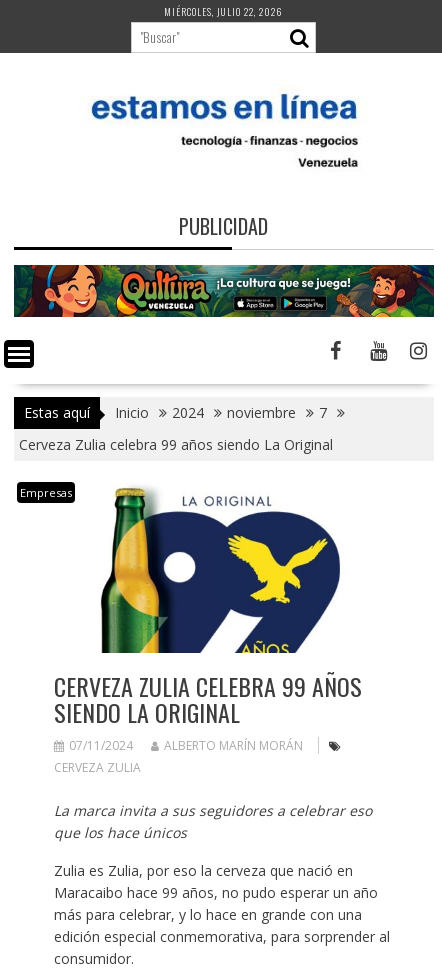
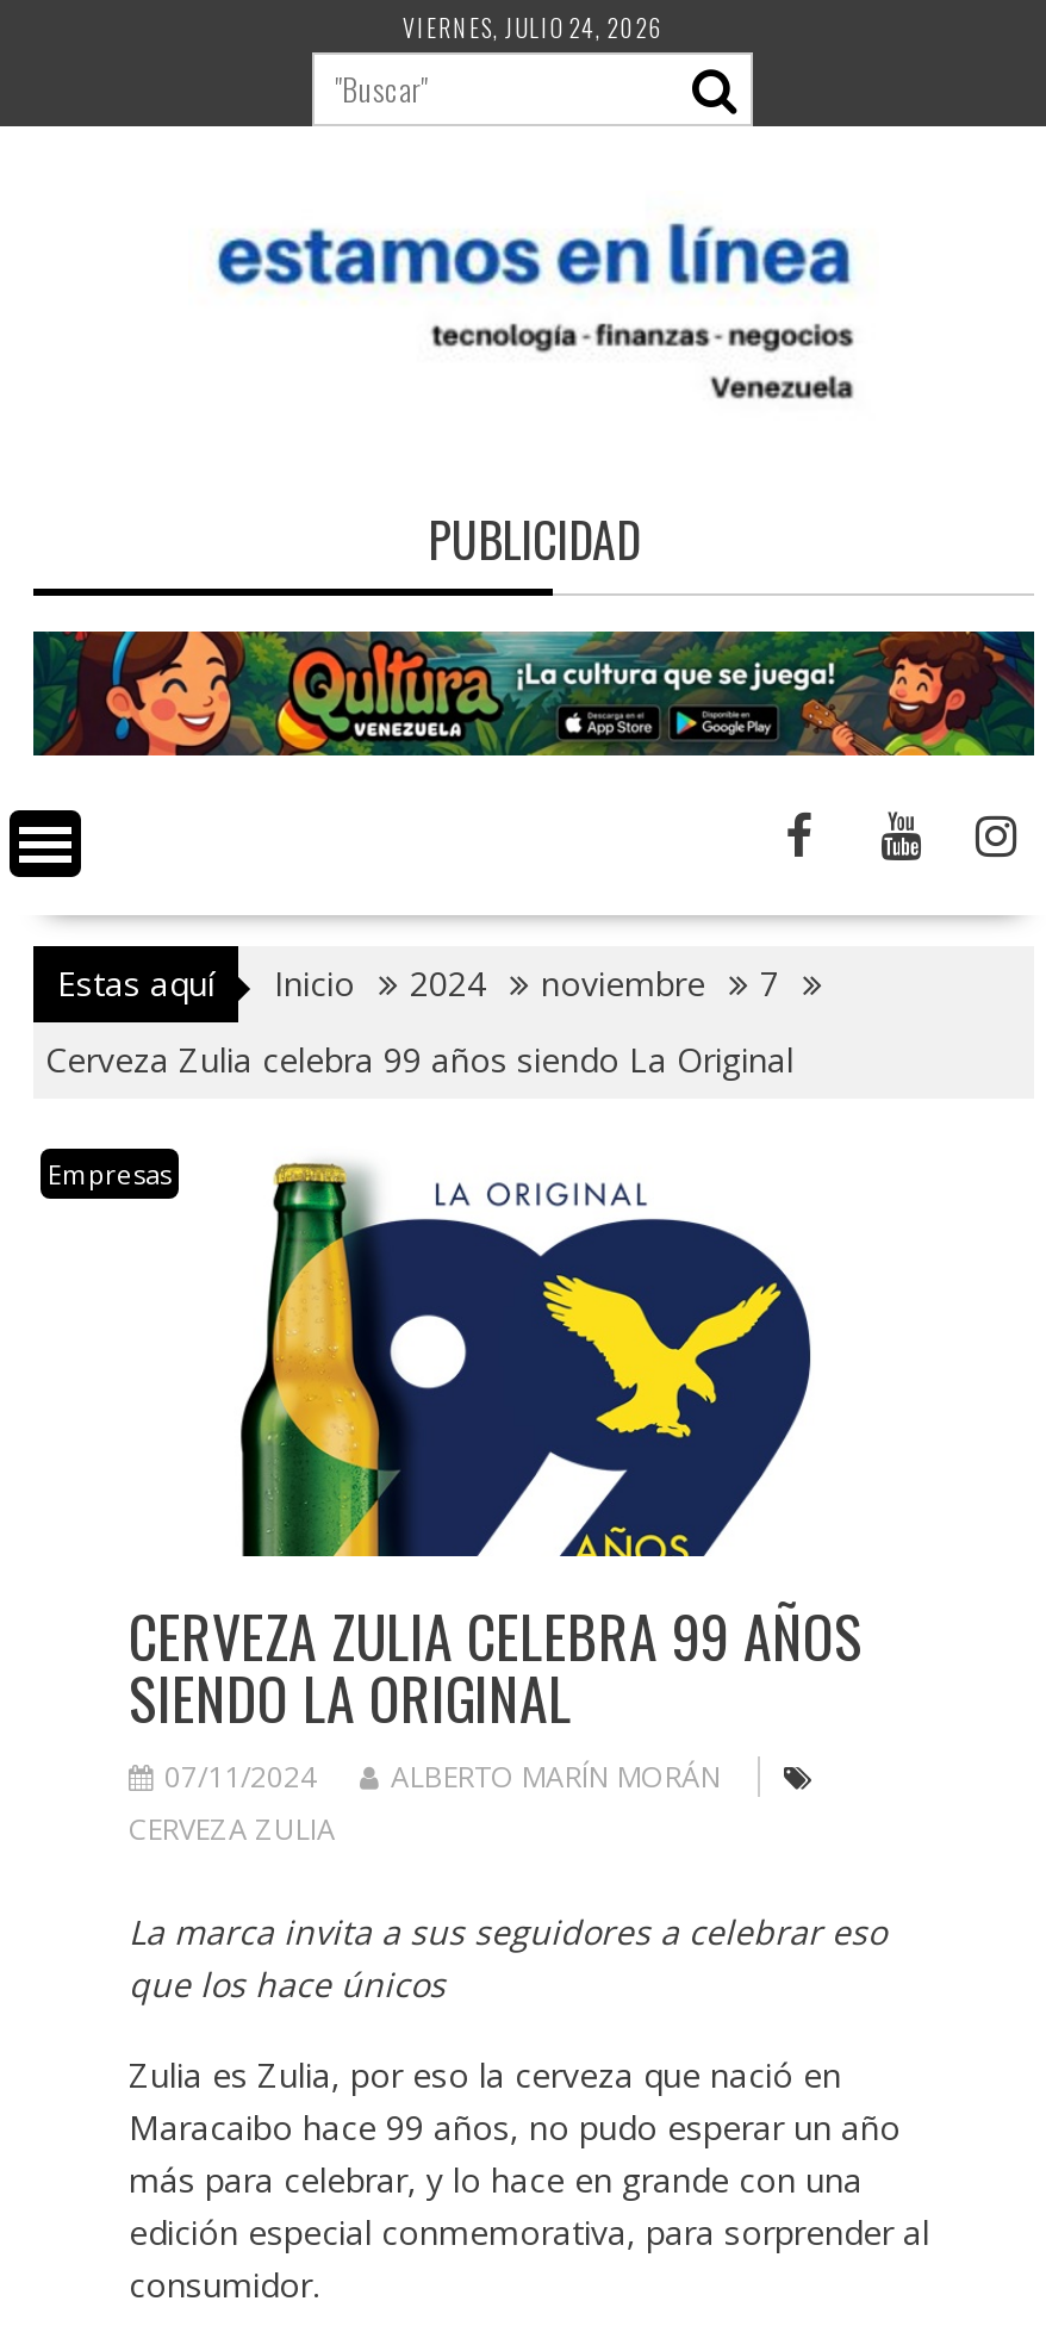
[164,4,283,19] MIÉRCOLES, JULIO 22, 2026 -> [403,10,665,45] VIERNES, JULIO 24, 2026

